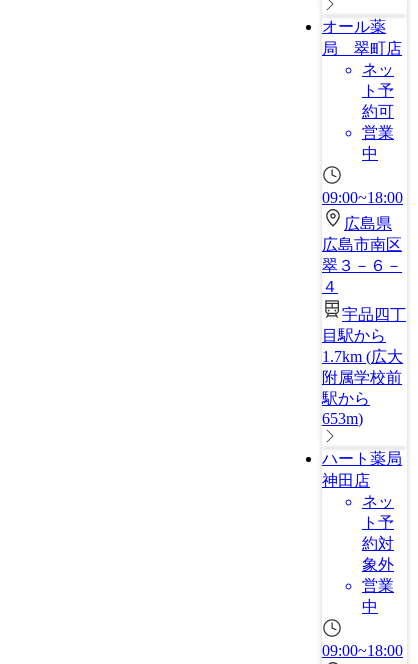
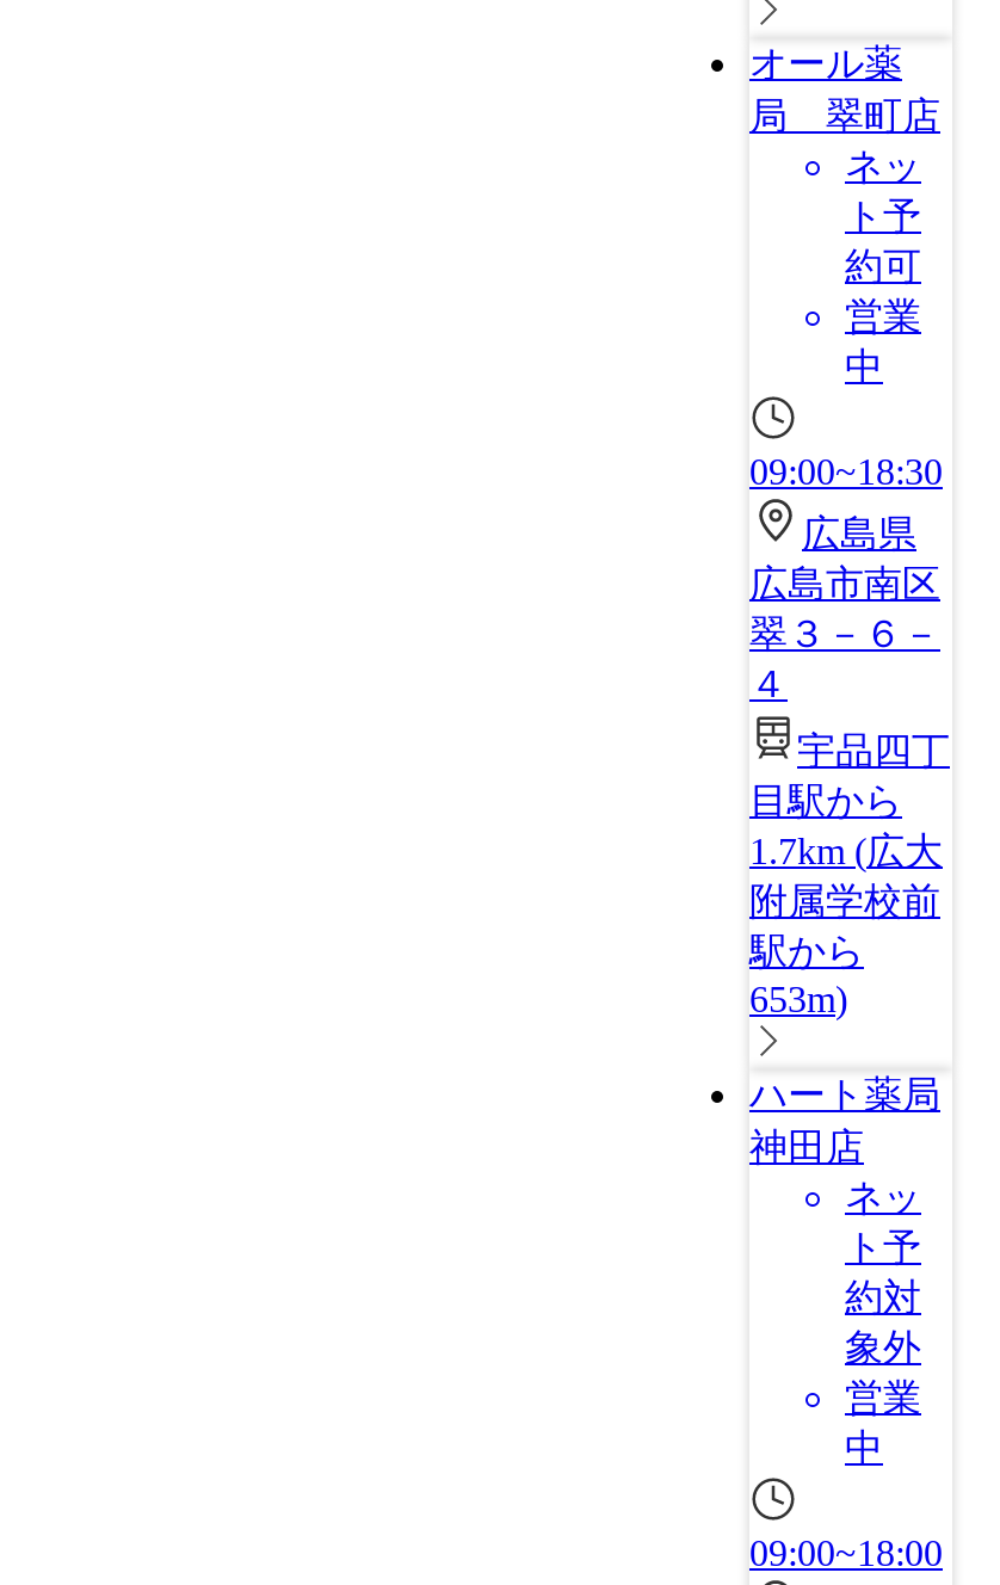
[322,189,403,206] 09:00~18:00 -> [749,451,943,492] 09:00~18:30

